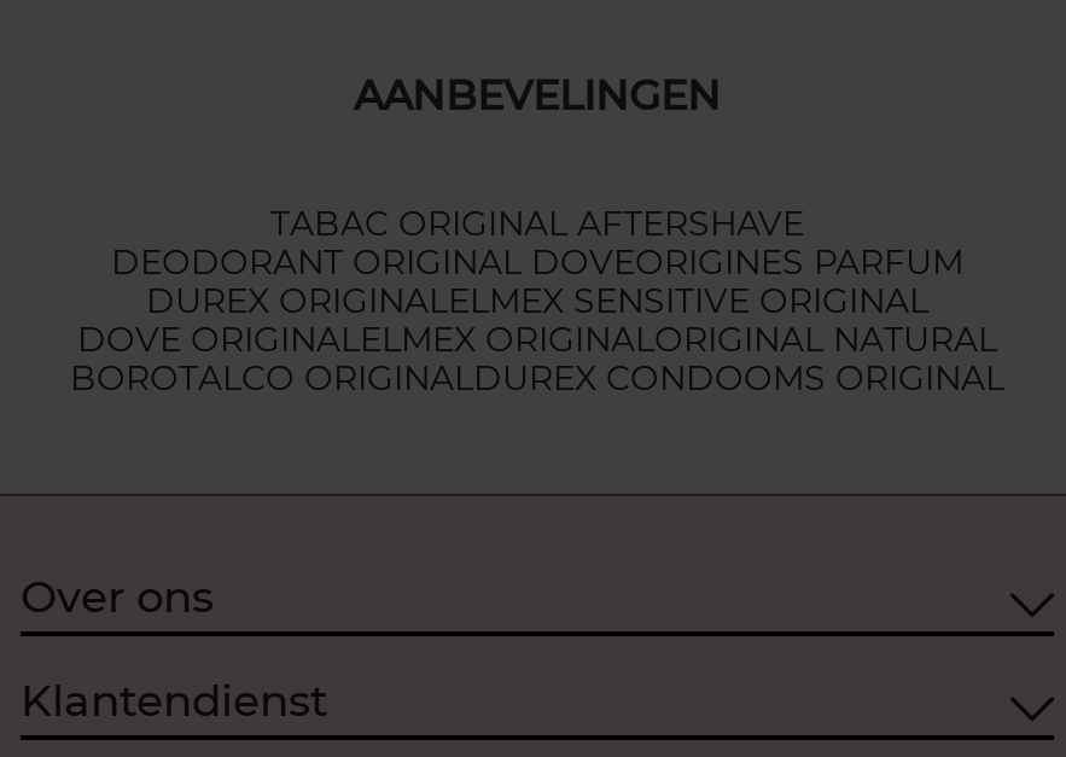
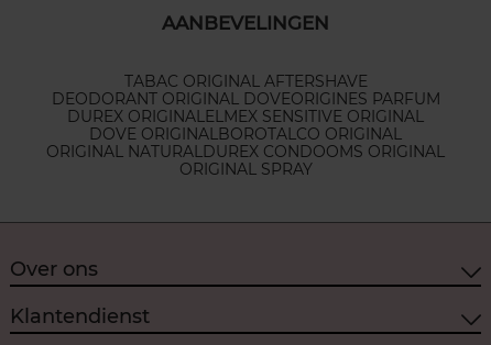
[70,317,1004,399] DOVE ORIGINALELMEX ORIGINALORIGINAL NATURAL | BOROTALCO ORIGINALDUREX CONDOOMS ORIGINAL -> [46,124,445,179] DOVE ORIGINAL BOROTALCO ORIGINAL | ORIGINAL NATURAL DUREX CONDOOMS ORIGINAL | ORIGINAL SPRAY

